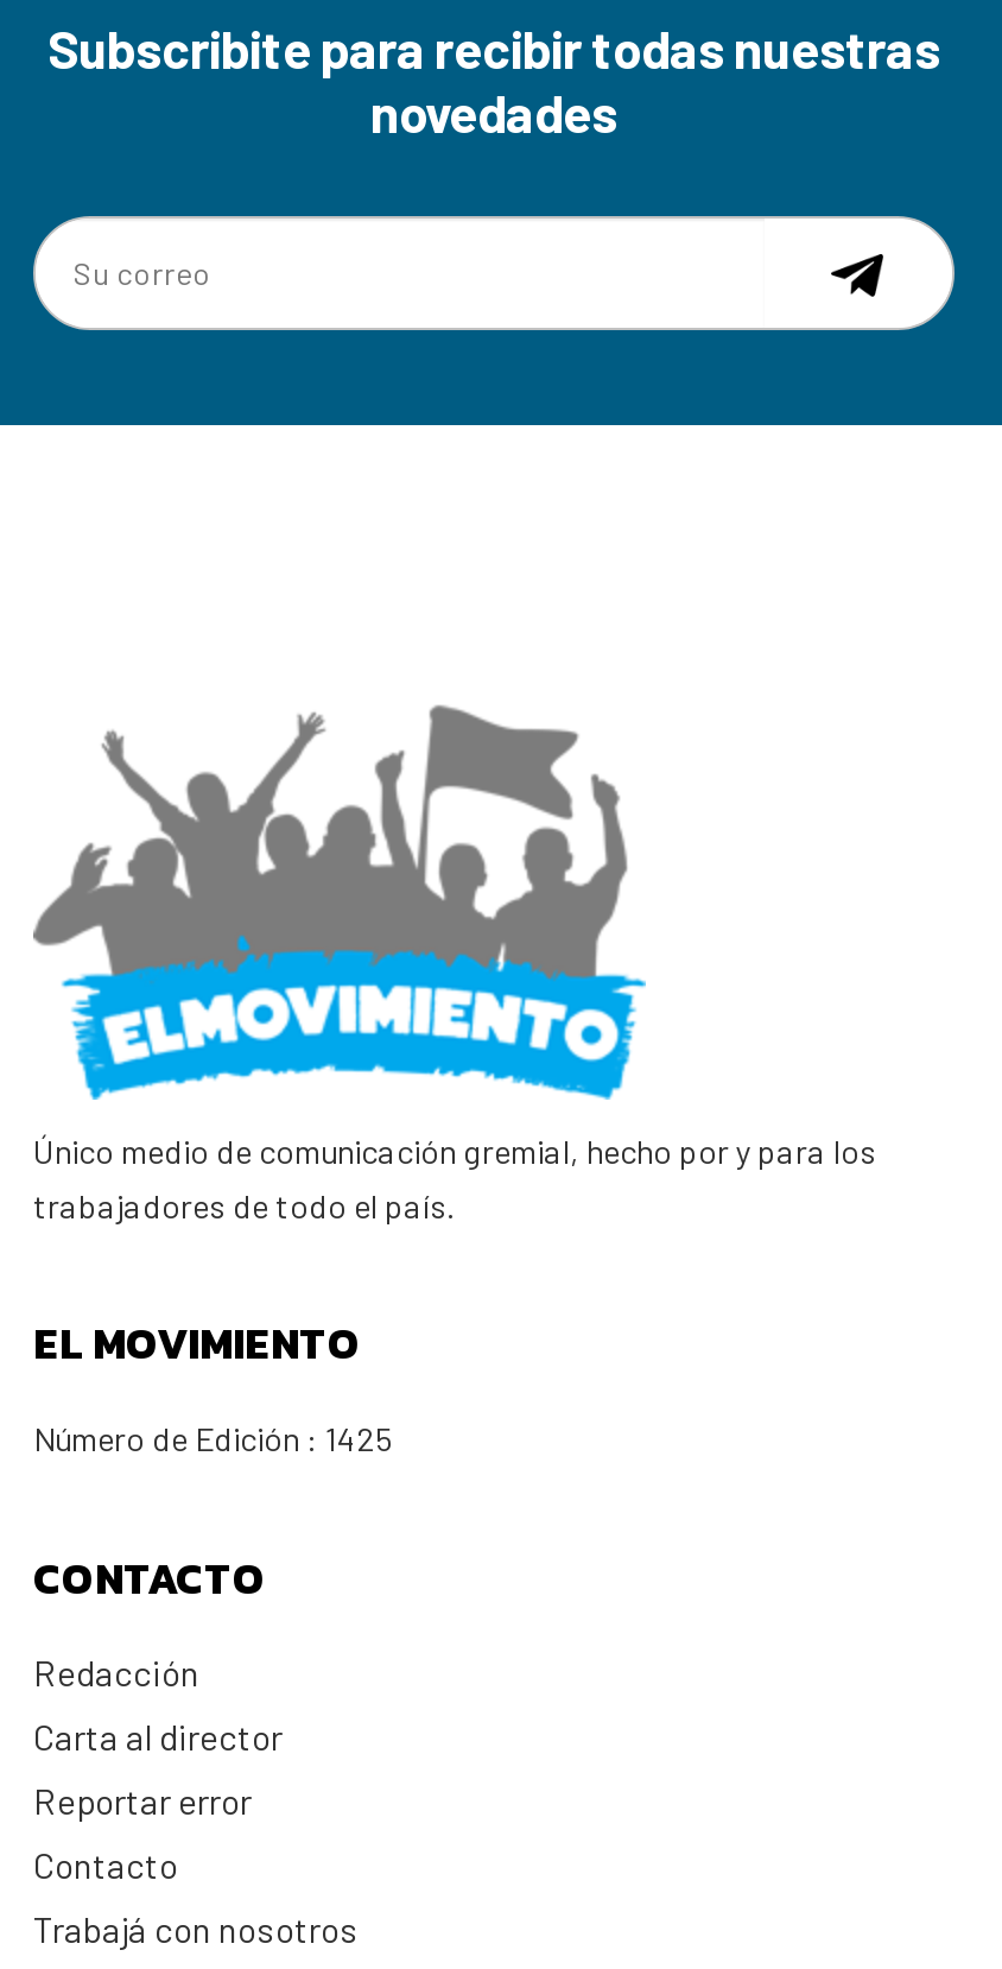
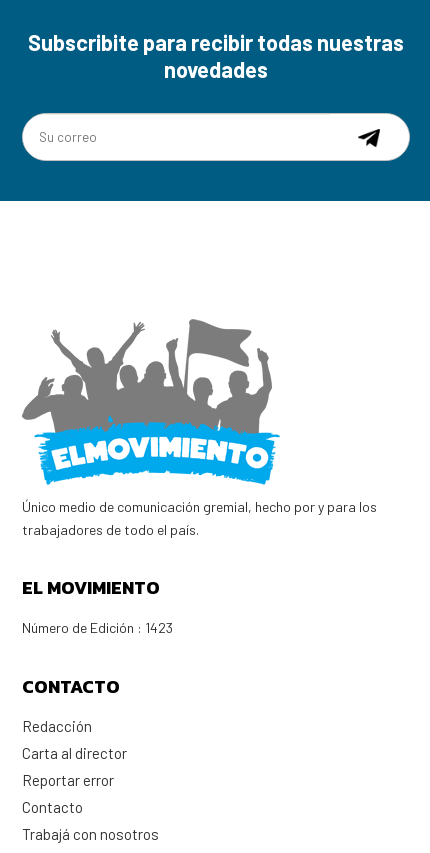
[33,1418,394,1459] Número de Edición : 1425 -> [22,619,173,636] Número de Edición : 1423

